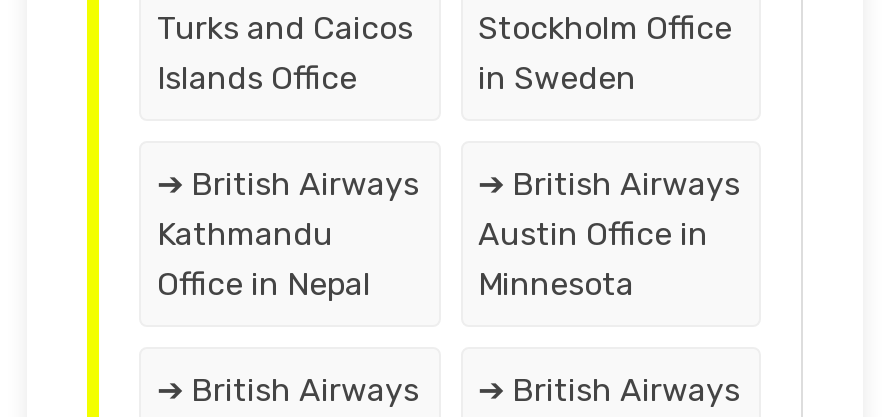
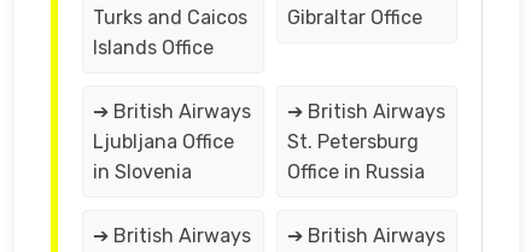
[478,8,732,96] Stockholm Office | in Sweden -> [287,6,422,29] Gibraltar Office
[157,214,371,302] Kathmandu | Office in Nepal -> [93,130,234,183] Ljubljana Office | in Slovenia
[478,214,708,302] Austin Office in | Minnesota -> [287,130,424,183] St. Petersburg | Office in Russia

